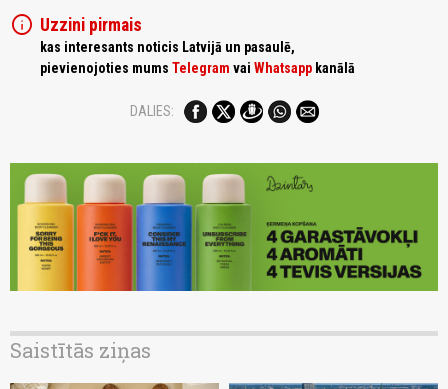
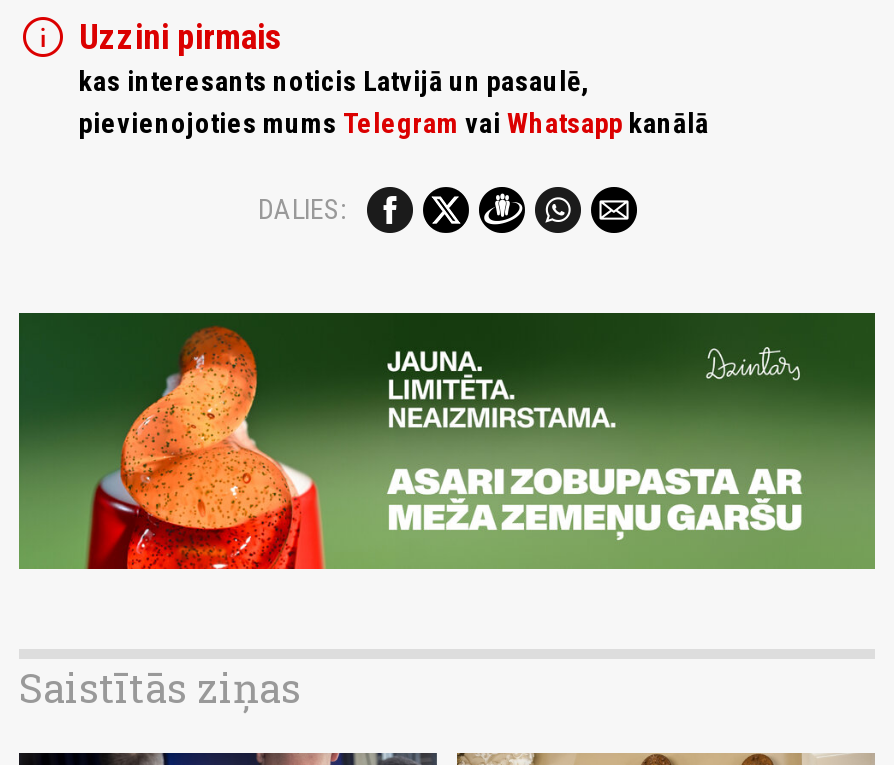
[9,162,439,292] [image] -> [17,311,877,571] [image]

